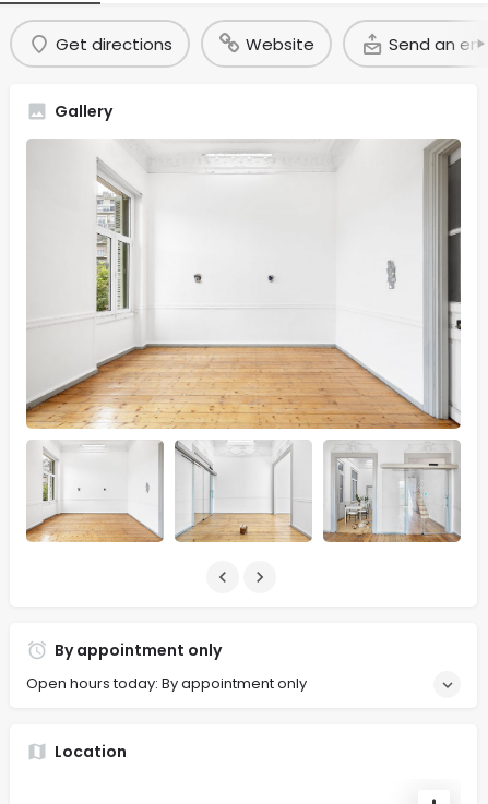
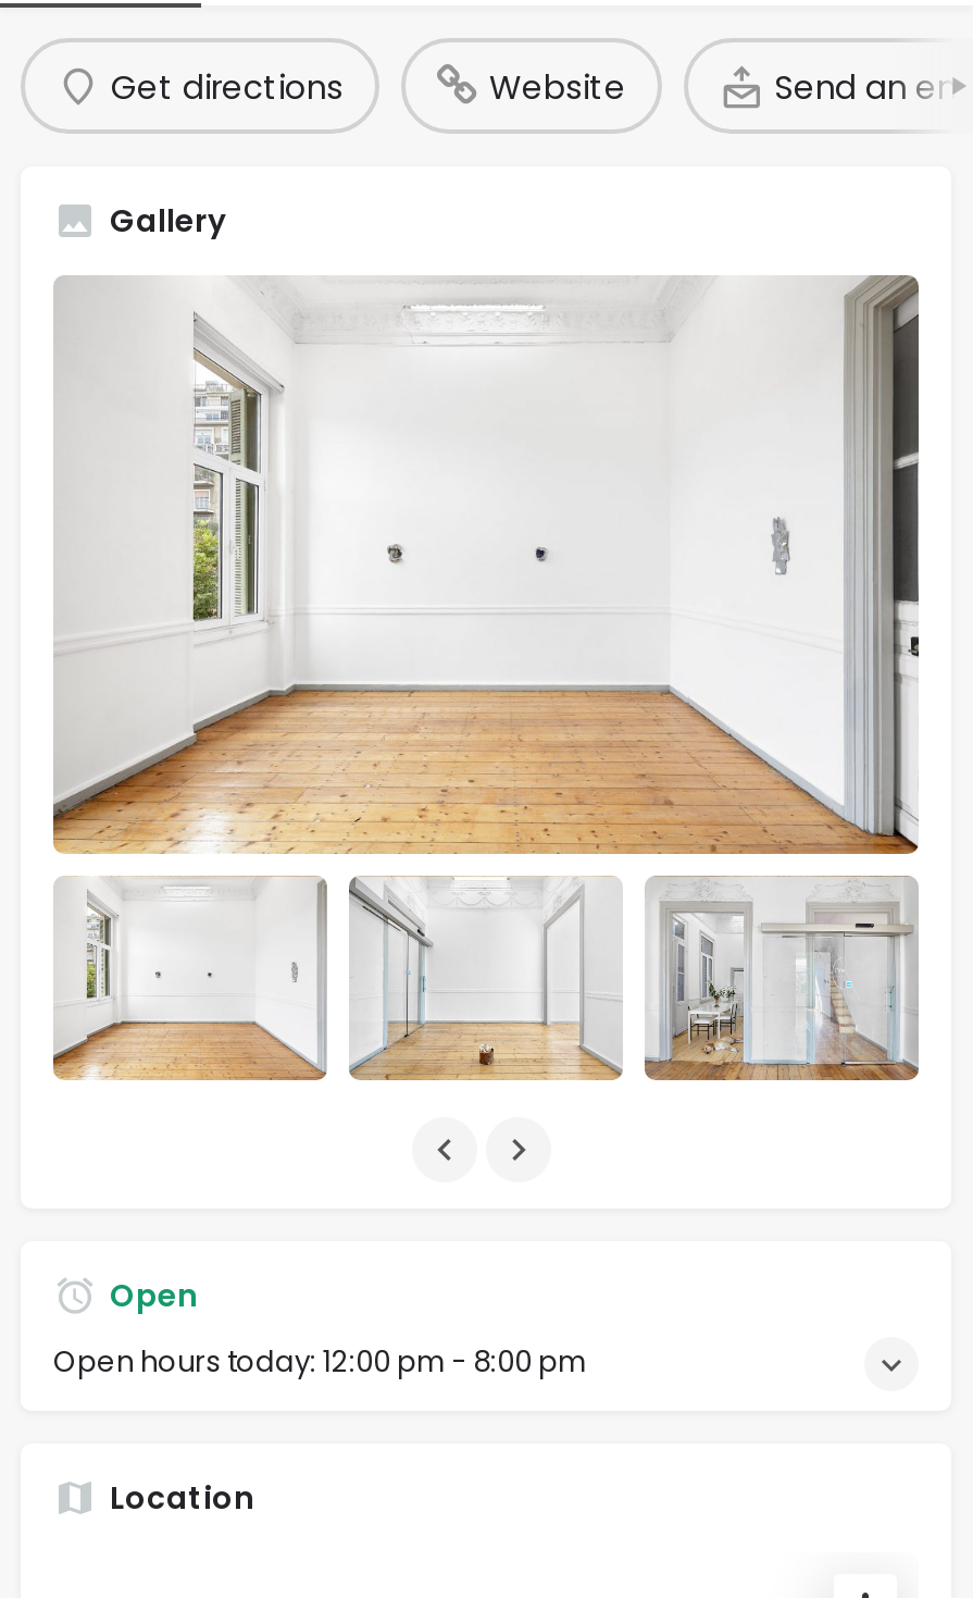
[55,639,222,661] By appointment only -> [110,1274,197,1318] Open
[26,673,307,694] Open hours today: By appointment only -> [53,1341,586,1383] Open hours today: 12:00 pm - 8:00 pm

